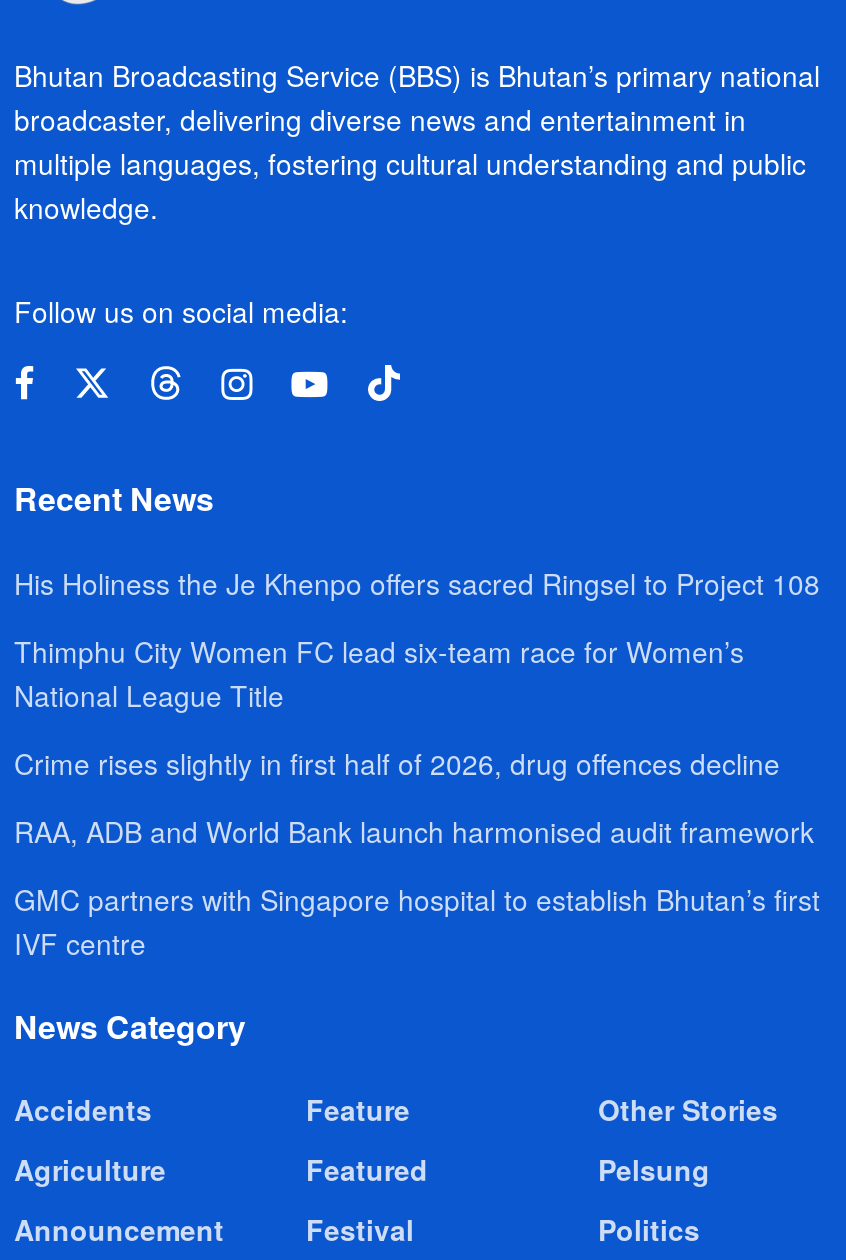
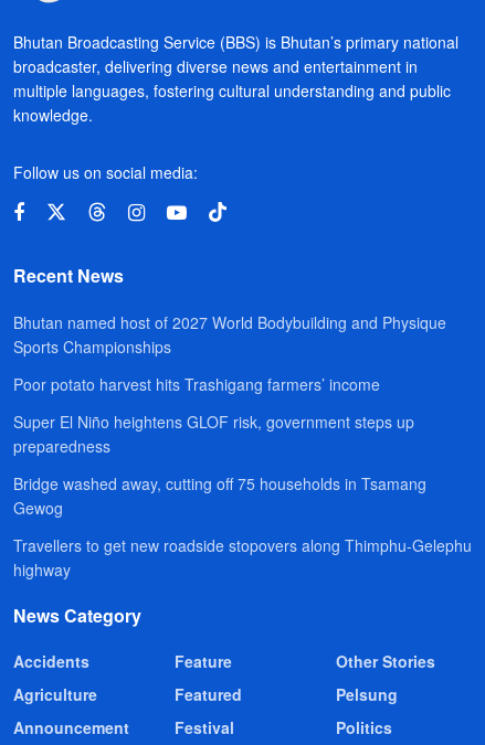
[14,563,820,603] His Holiness the Je Khenpo offers sacred Ringsel to Project 108 -> [13,311,446,357] Bhutan named host of 2027 World Bodybuilding and Physique | Sports Championships
[14,631,744,715] Thimphu City Women FC lead six-team race for Women’s | National League Title -> [13,373,380,395] Poor potato harvest hits Trashigang farmers’ income
[14,743,780,783] Crime rises slightly in first half of 2026, drug offences decline -> [13,410,414,457] Super El Niño heightens GLOF risk, government steps up | preparedness
[14,811,814,851] RAA, ADB and World Bank launch harmonised audit framework -> [13,472,426,518] Bridge washed away, cutting off 75 households in Tsamang | Gewog
[14,879,820,963] GMC partners with Singapore hospital to establish Bhutan’s first | IVF centre -> [13,534,472,580] Travellers to get new roadside stopovers along Thimphu-Gelephu | highway

